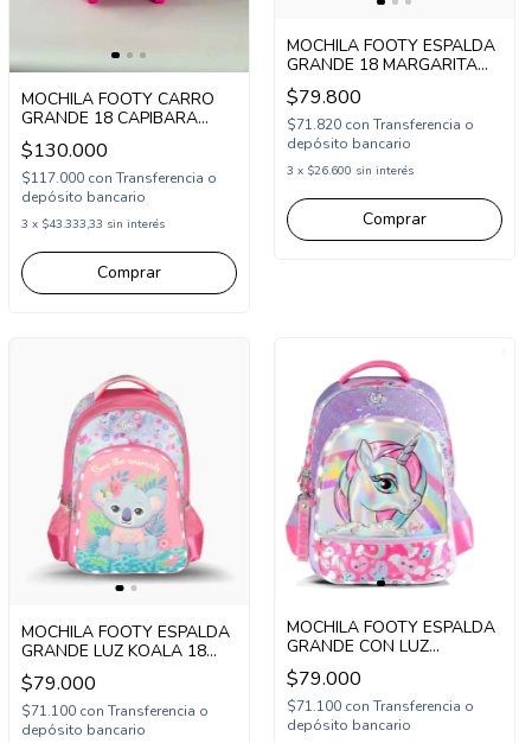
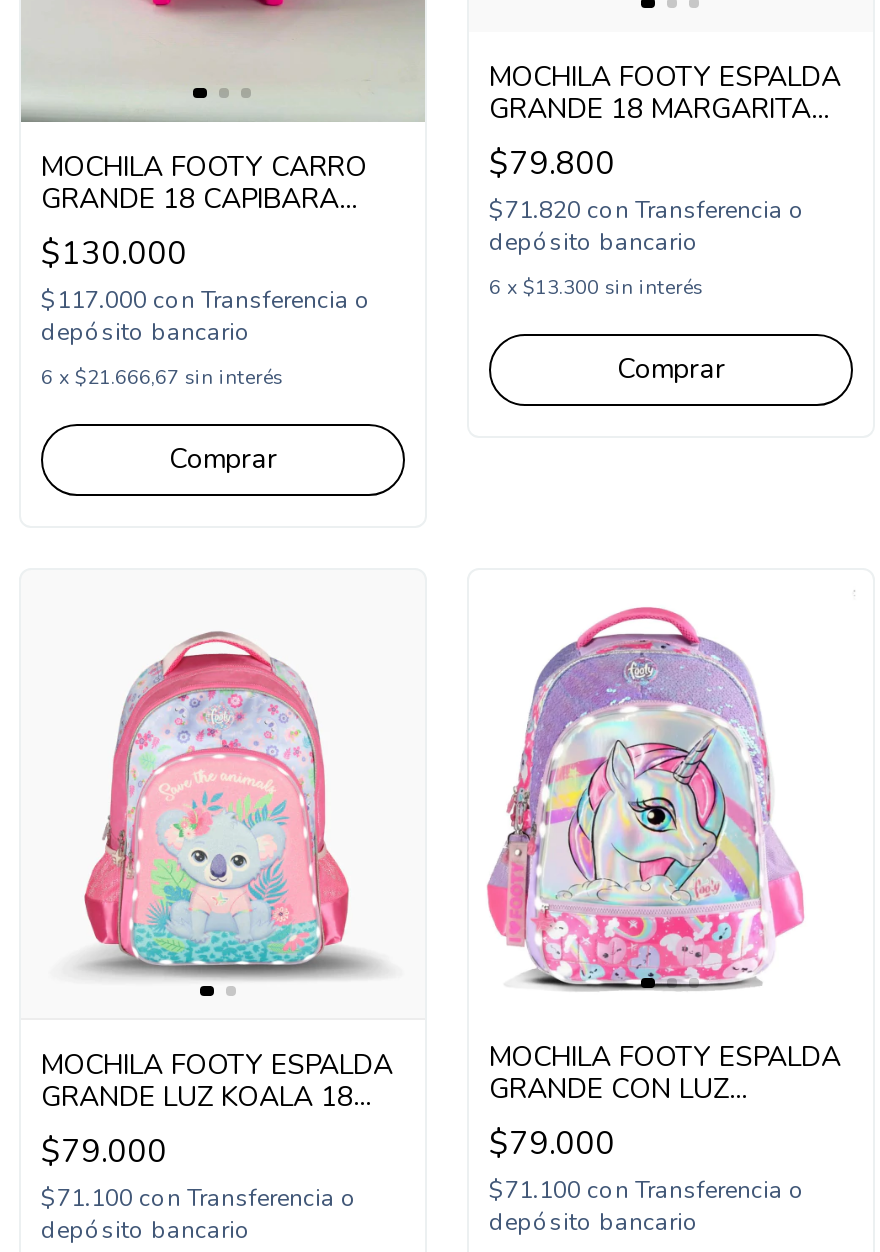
[287,163,414,180] 3 x $26.600 sin interés -> [489,275,703,303] 6 x $13.300 sin interés
[21,216,165,233] 3 x $43.333,33 sin interés -> [41,364,283,392] 6 x $21.666,67 sin interés

